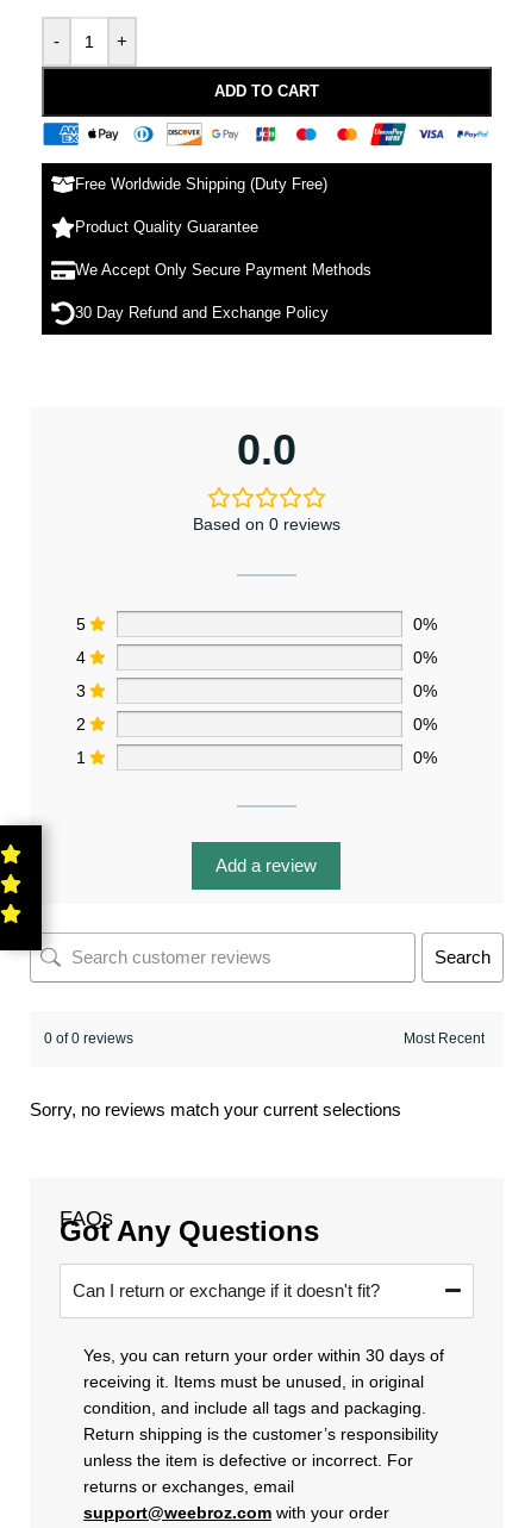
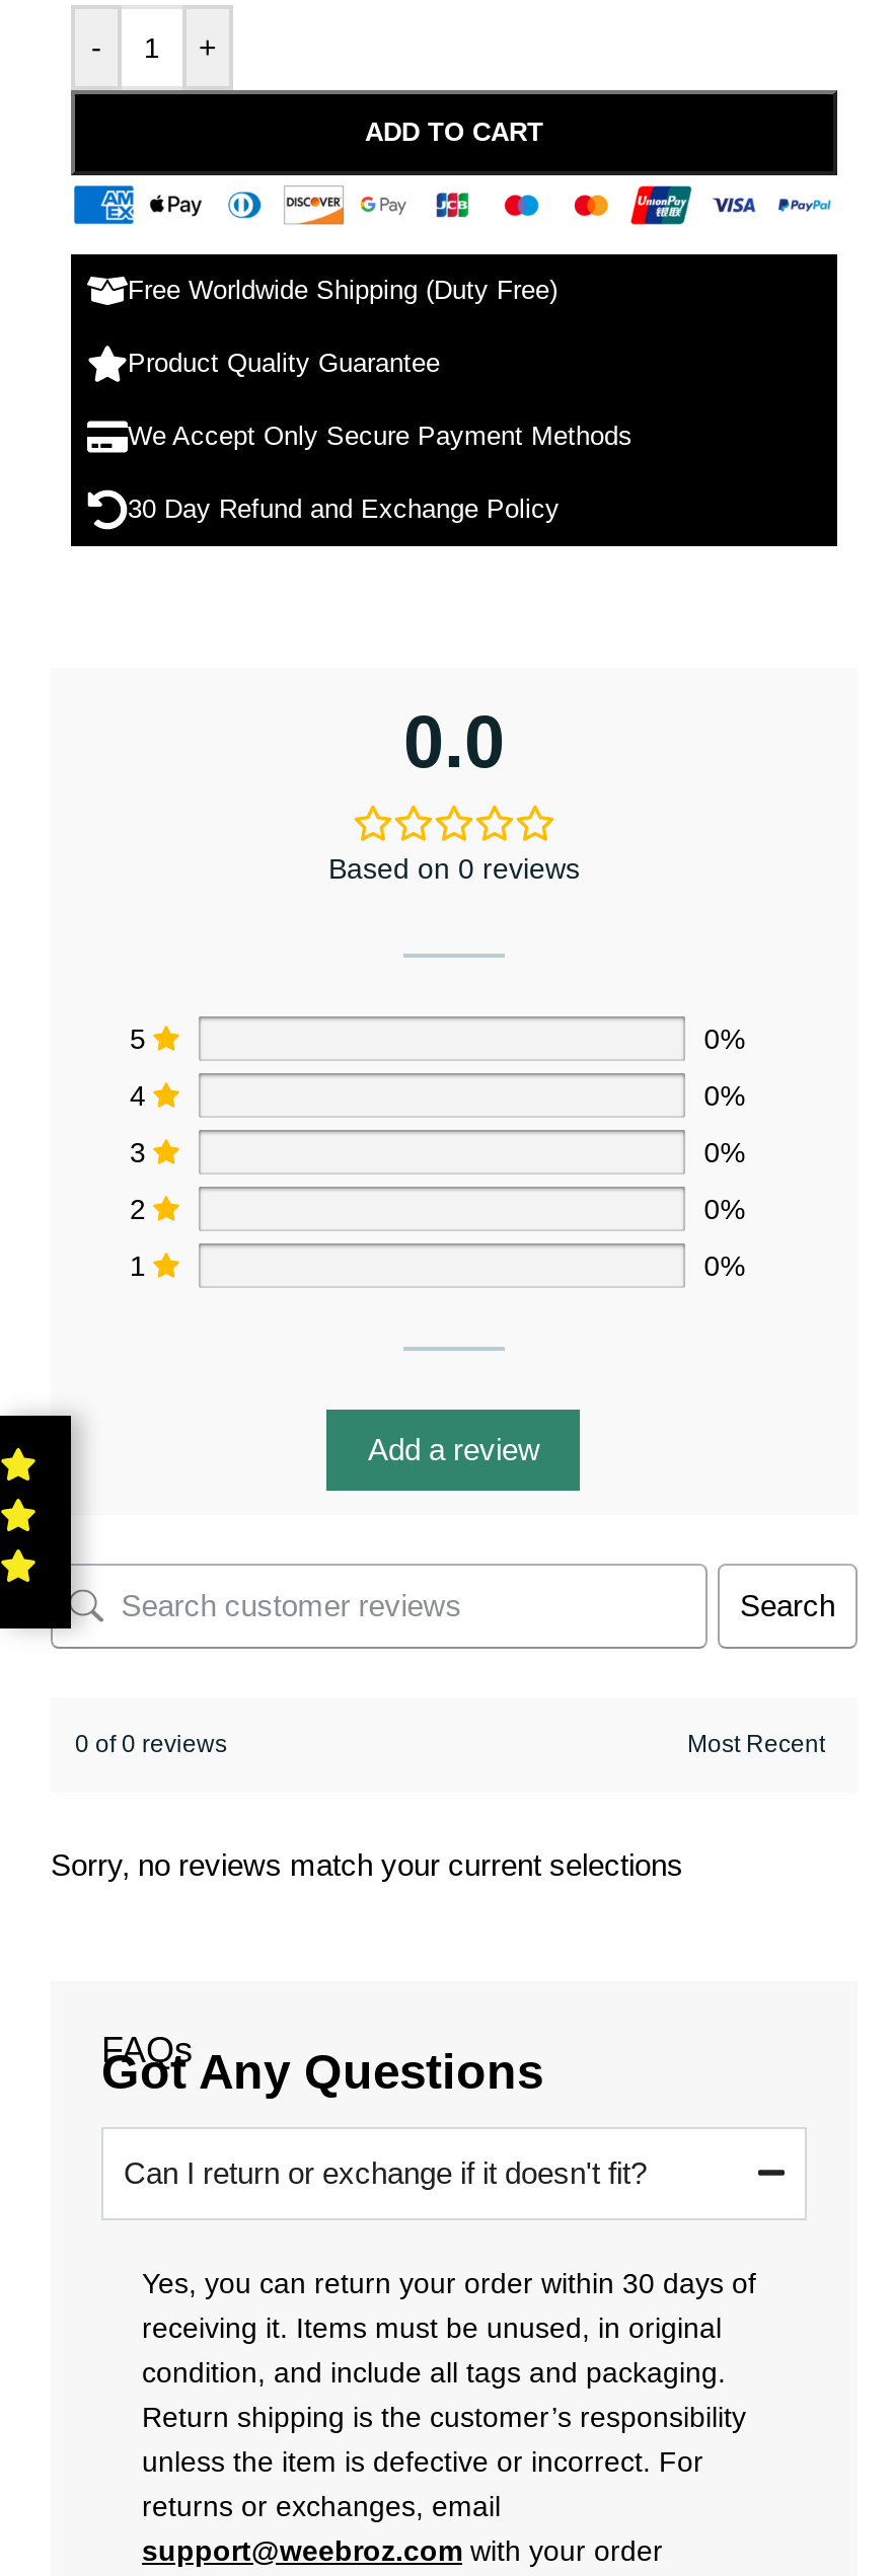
[4,823,46,972] [image] -> [6,1379,77,1633] [image]

